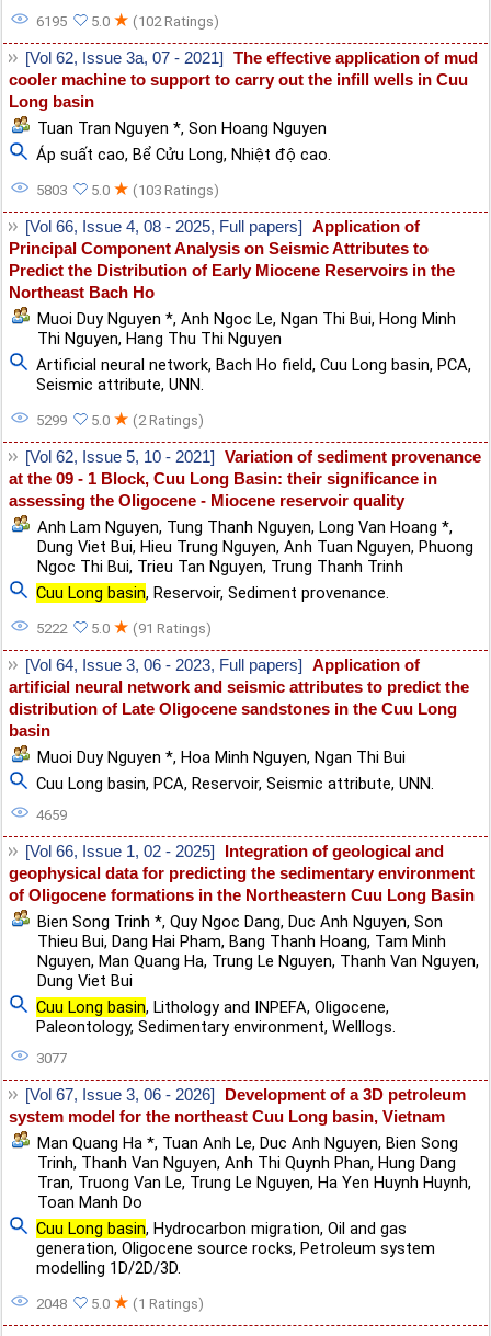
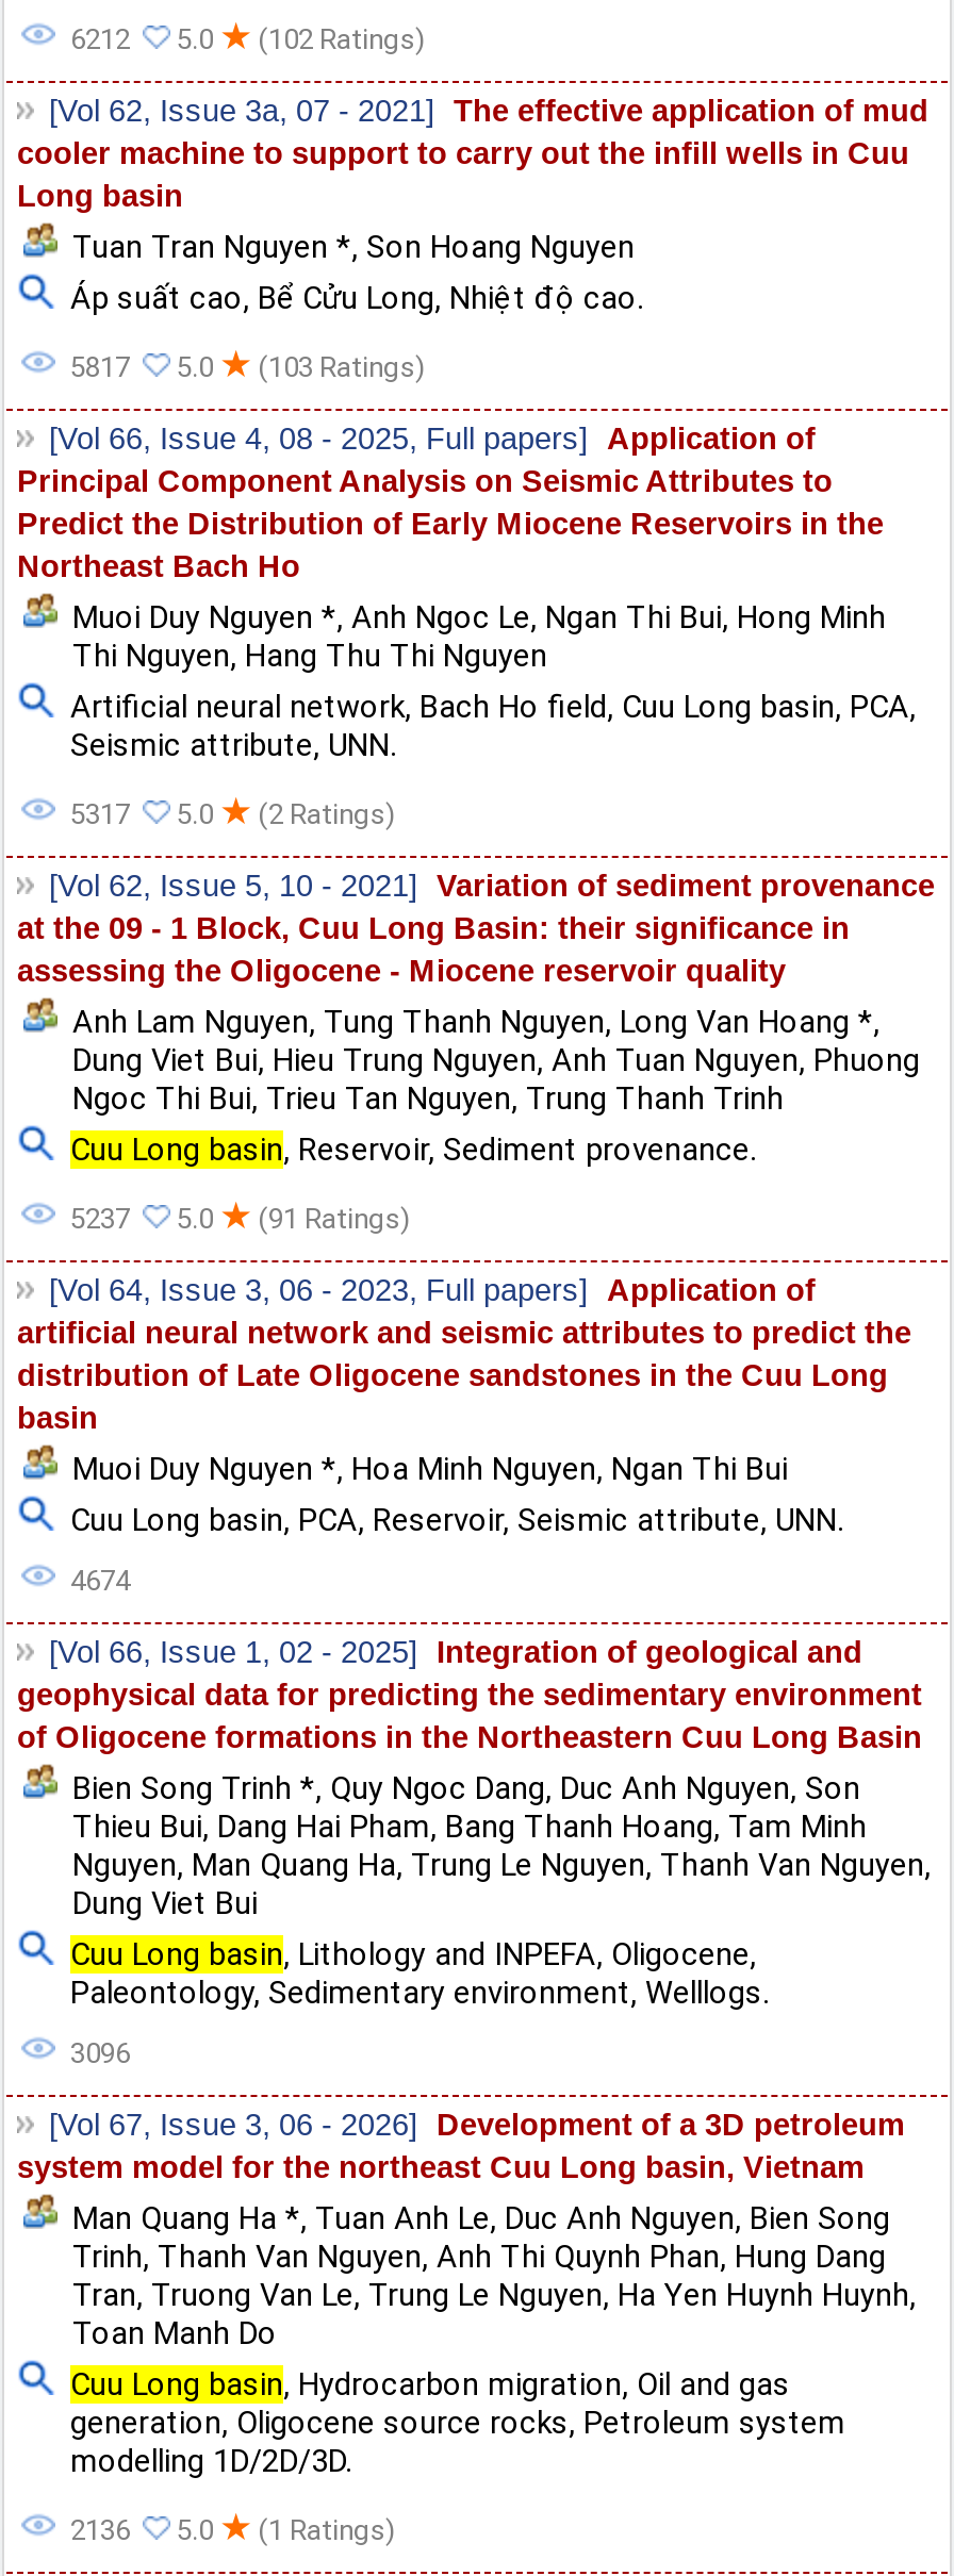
[36,13,67,29] 6195 -> [70,23,130,55] 6212
[36,182,67,198] 5803 -> [70,351,130,383] 5817
[36,412,67,428] 5299 -> [70,798,130,830] 5317
[36,620,67,637] 5222 -> [70,1202,130,1234] 5237
[36,806,67,823] 4659 -> [70,1564,130,1596] 4674
[36,1050,67,1066] 3077 -> [70,2037,130,2069] 3096
[36,1295,67,1312] 2048 -> [70,2514,130,2546] 2136

